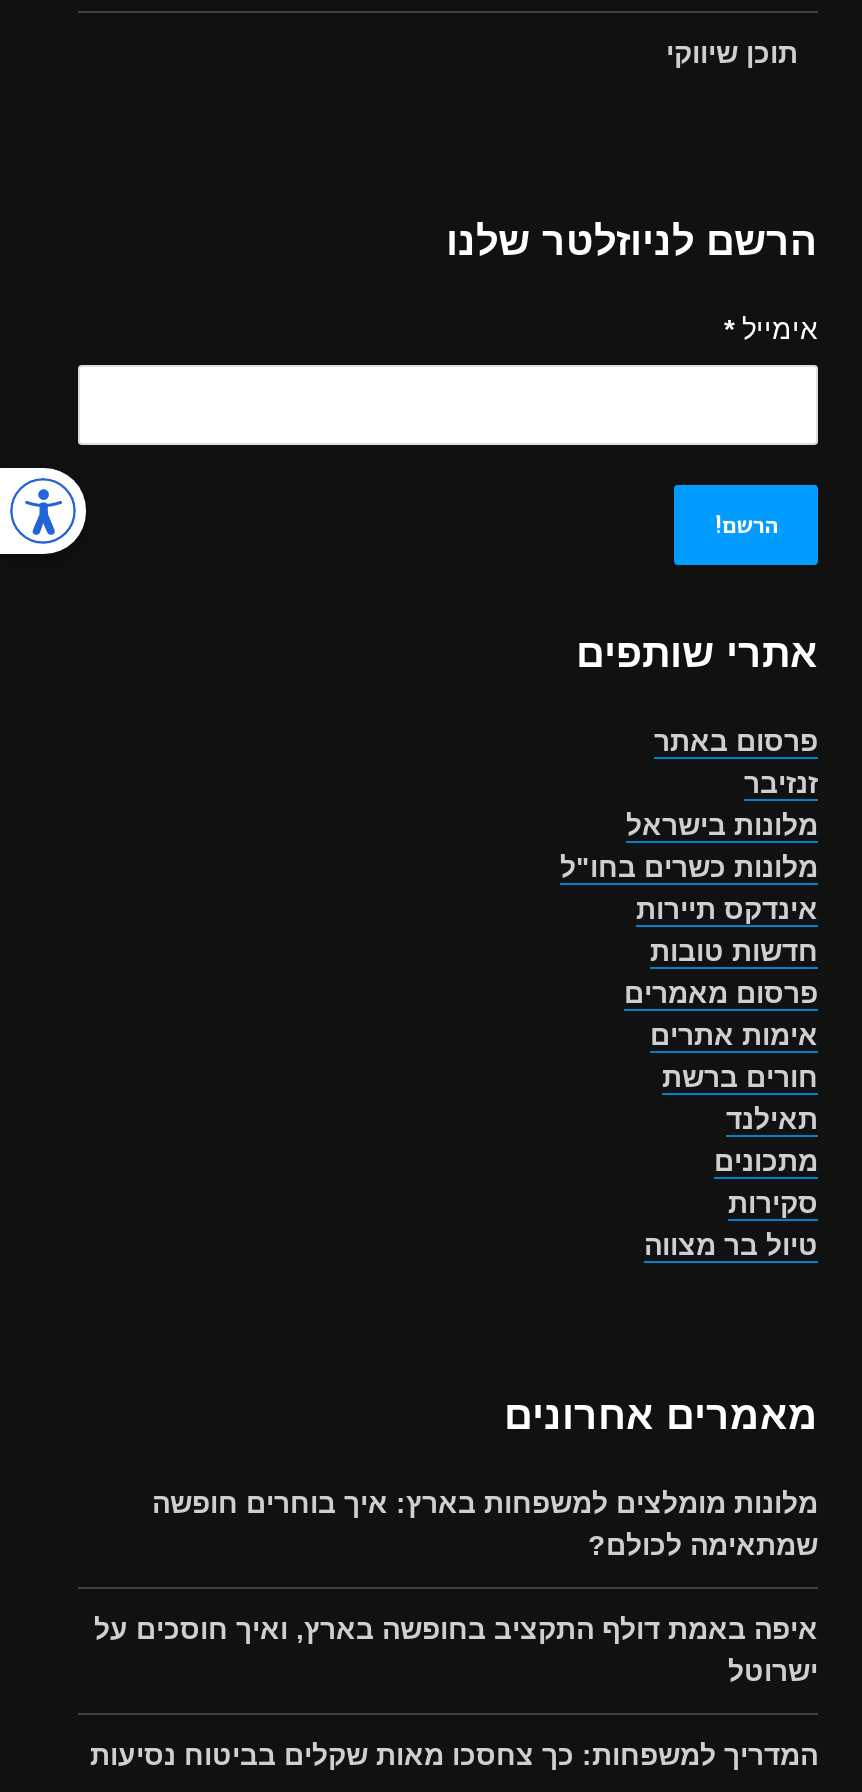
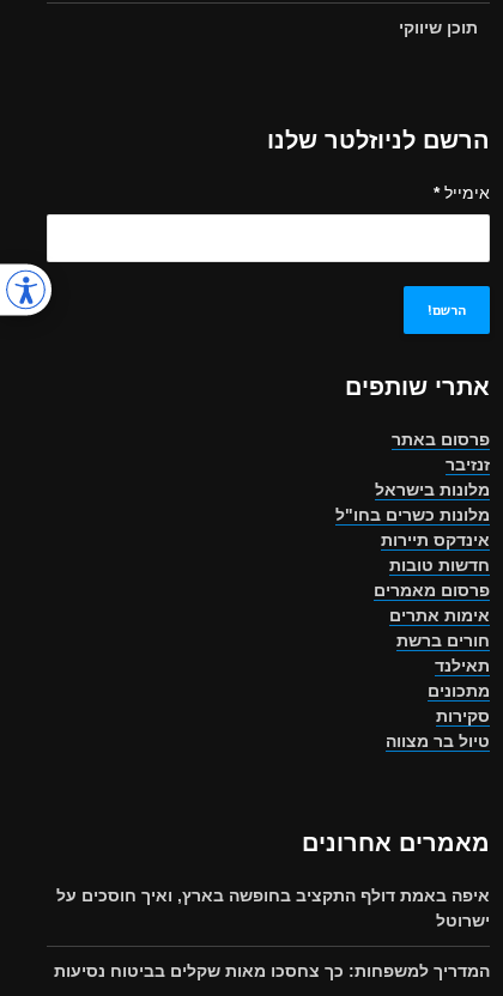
[6,447,88,557] [image] -> [4,262,53,328] [image]
[152,1487,818,1561] מלונות מומלצים למשפחות בארץ: איך בוחרים חופשה | שמתאימה לכולם? -> none

